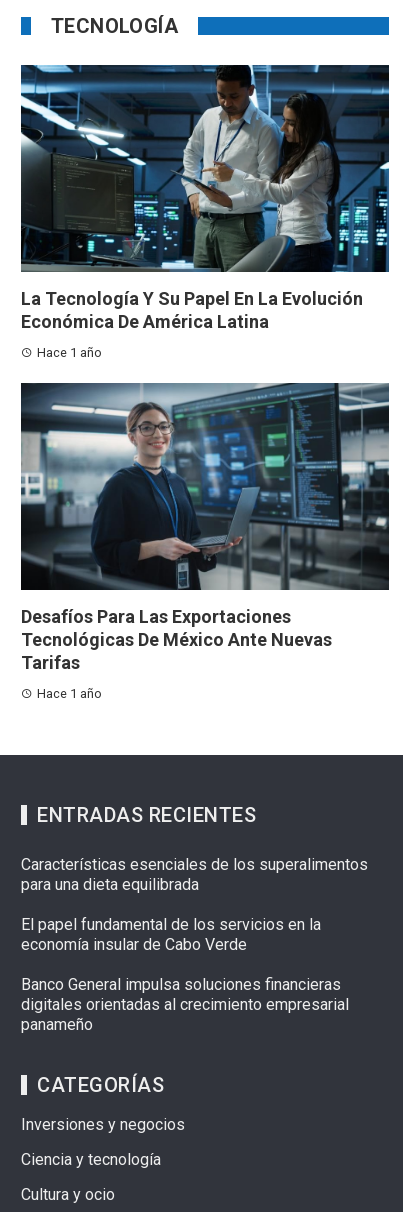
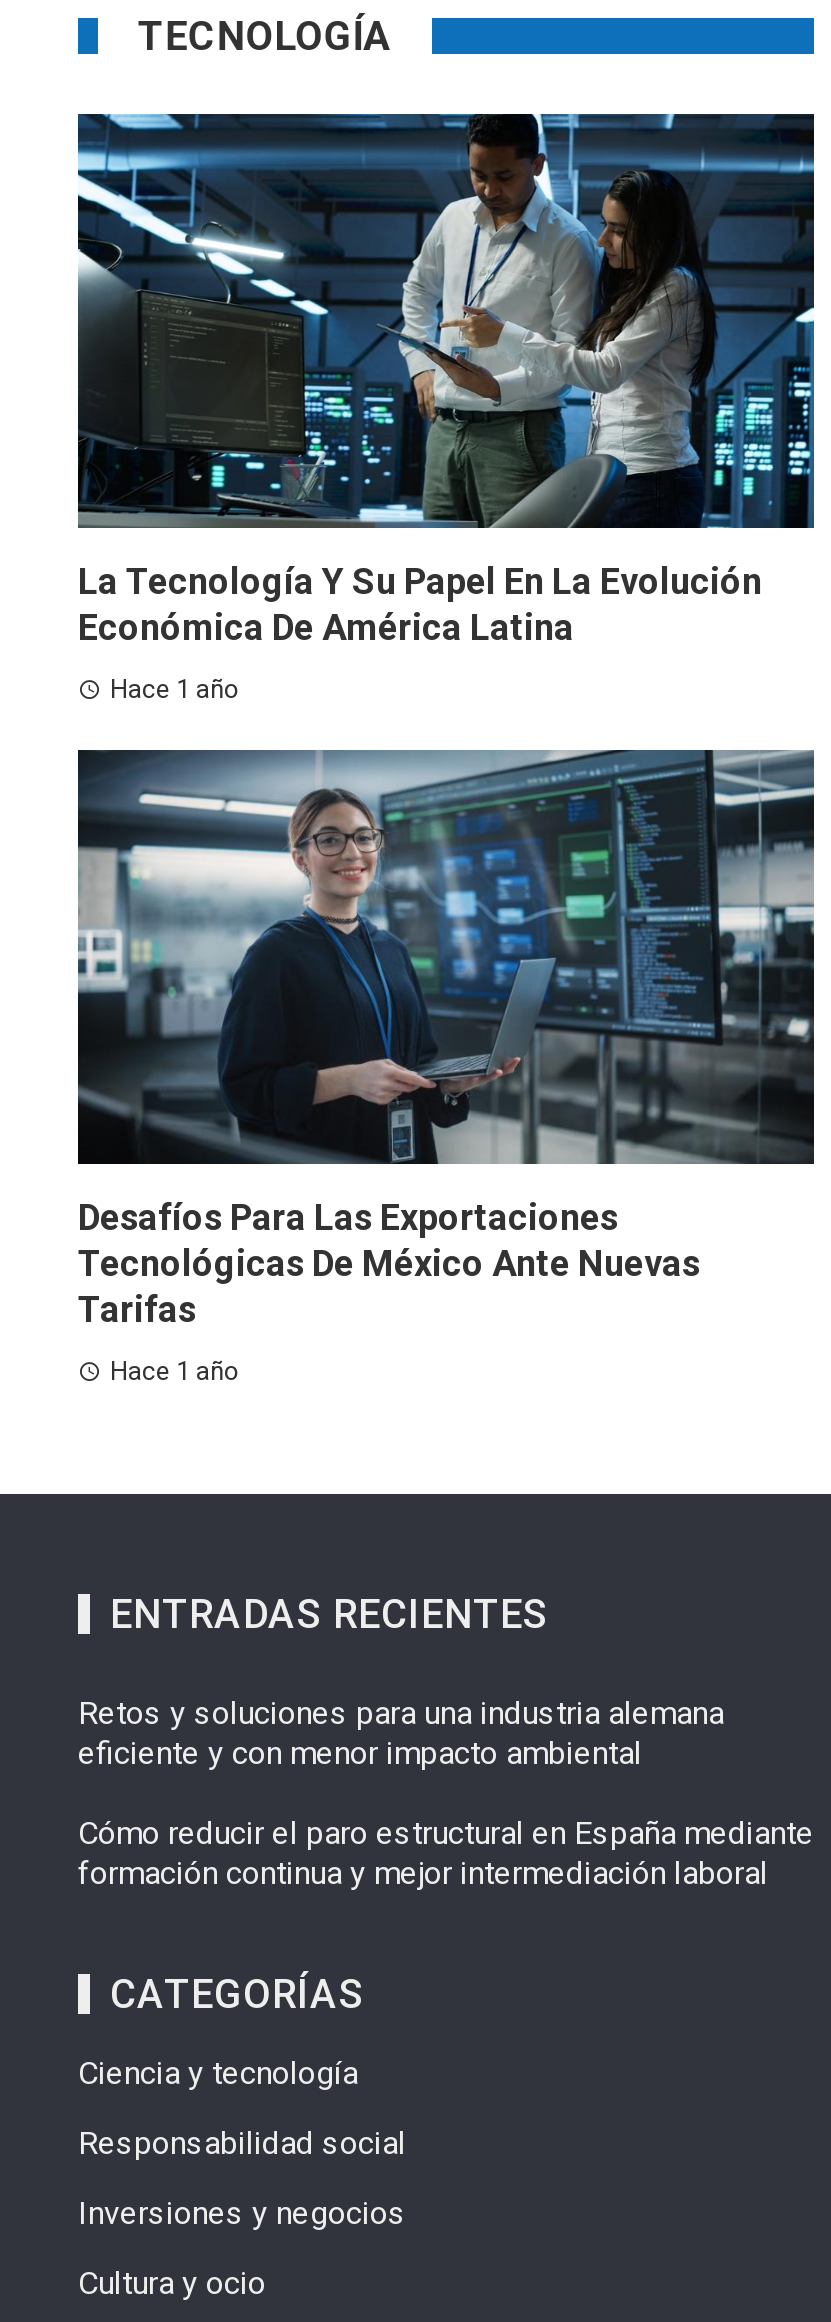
[21,855,368,1034] Características esenciales de los superalimentos | para una dieta equilibrada | El papel fundamental de los servicios en la | economía insular de Cabo Verde | Banco General impulsa soluciones financieras | digitales orientadas al crecimiento empresarial | panameño -> [78,1693,814,1891] Retos y soluciones para una industria alemana | eficiente y con menor impacto ambiental | Cómo reducir el paro estructural en España mediante | formación continua y mejor intermediación laboral
moved [37,1073,164,1097] -> [110,1969,364,2017]: CATEGORÍAS
none -> [78,2123,406,2161] Responsabilidad social
moved [21,1150,161,1169] -> [78,2053,358,2091]: Ciencia y tecnología

